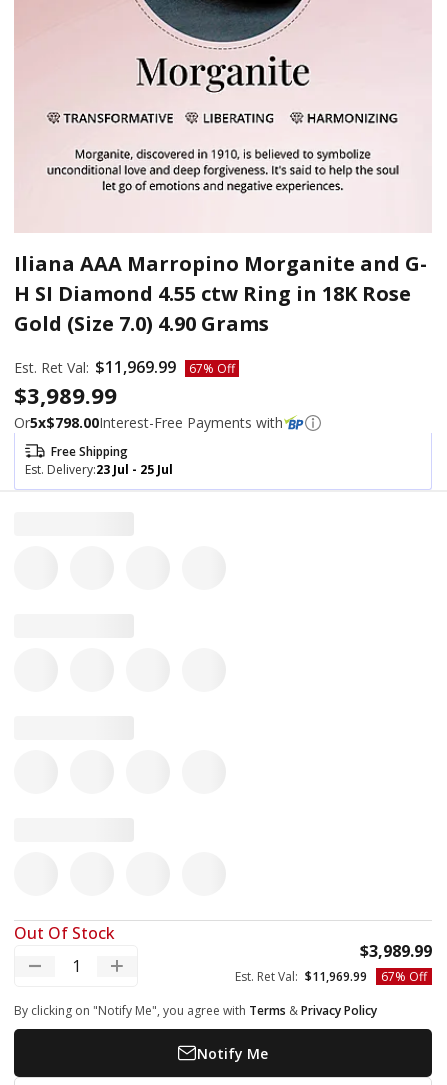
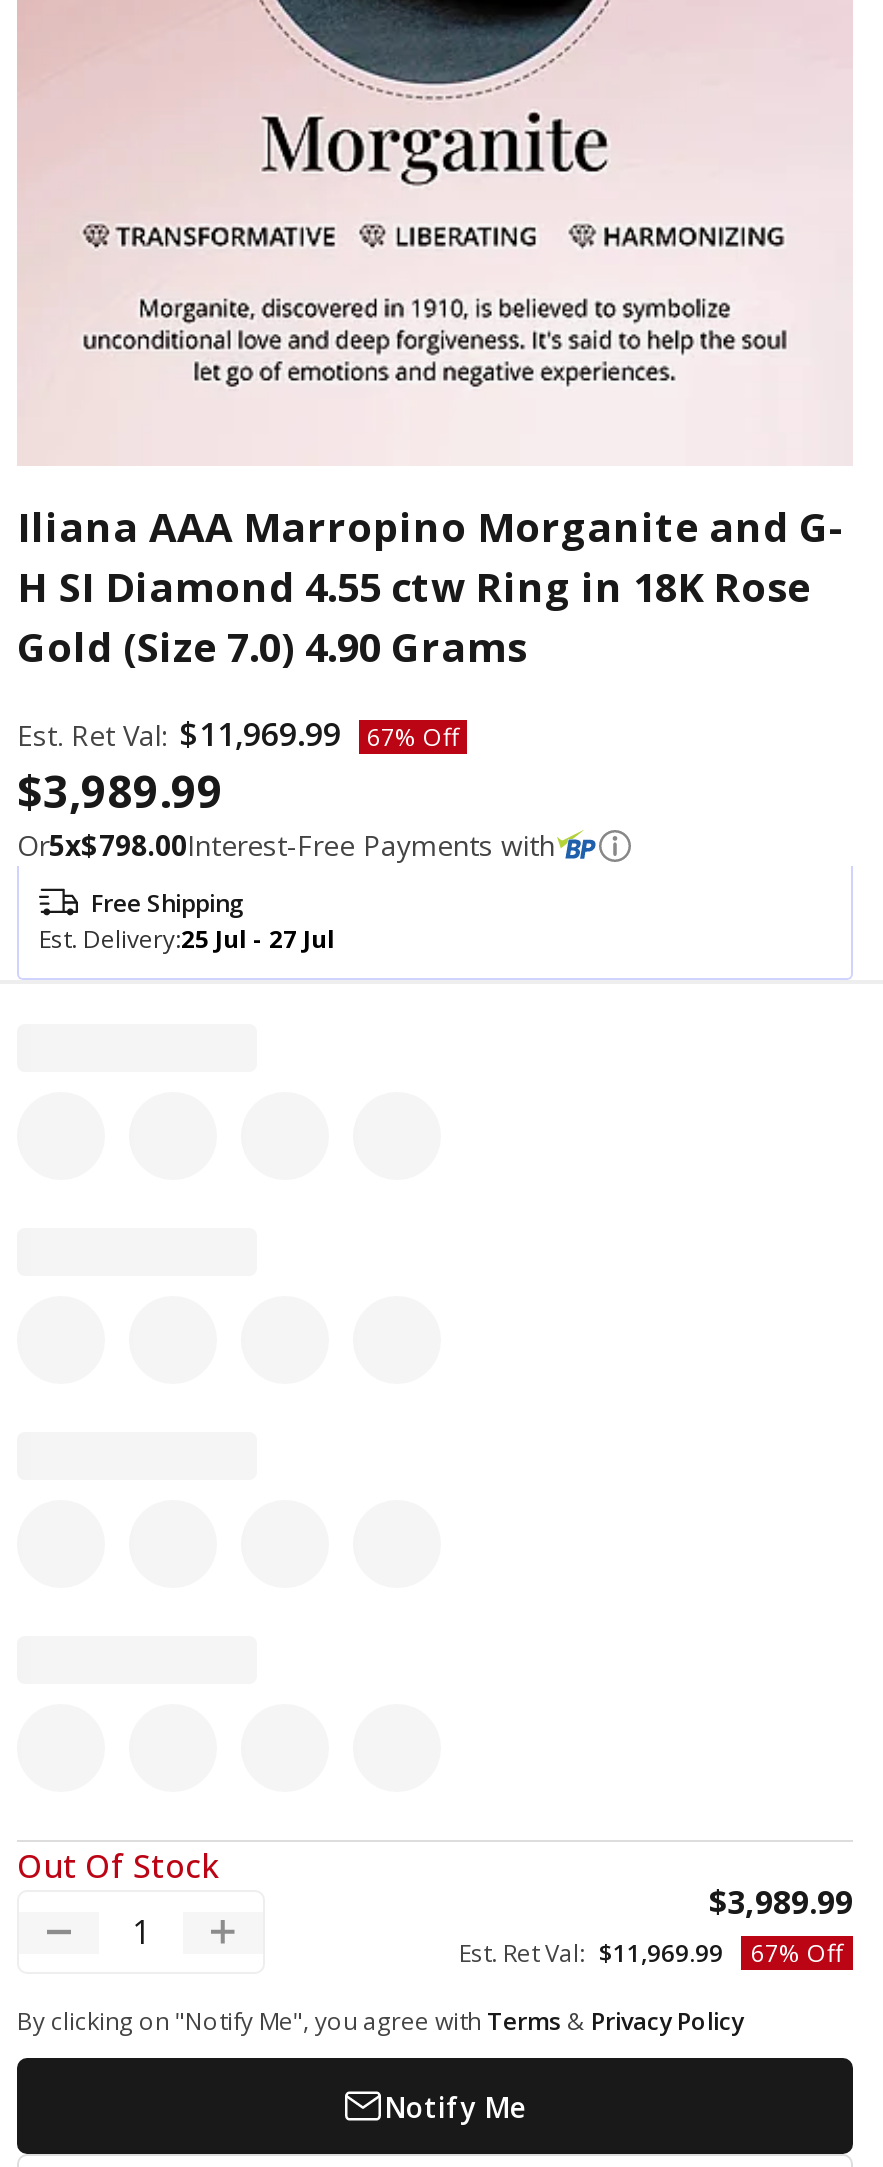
[25,461,173,478] Est. Delivery:23 Jul - 25 Jul -> [39,922,335,956] Est. Delivery:25 Jul - 27 Jul

